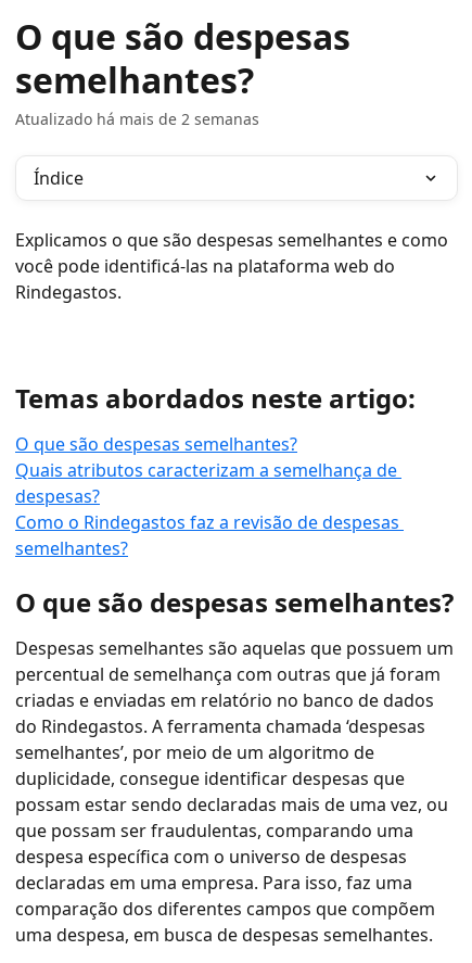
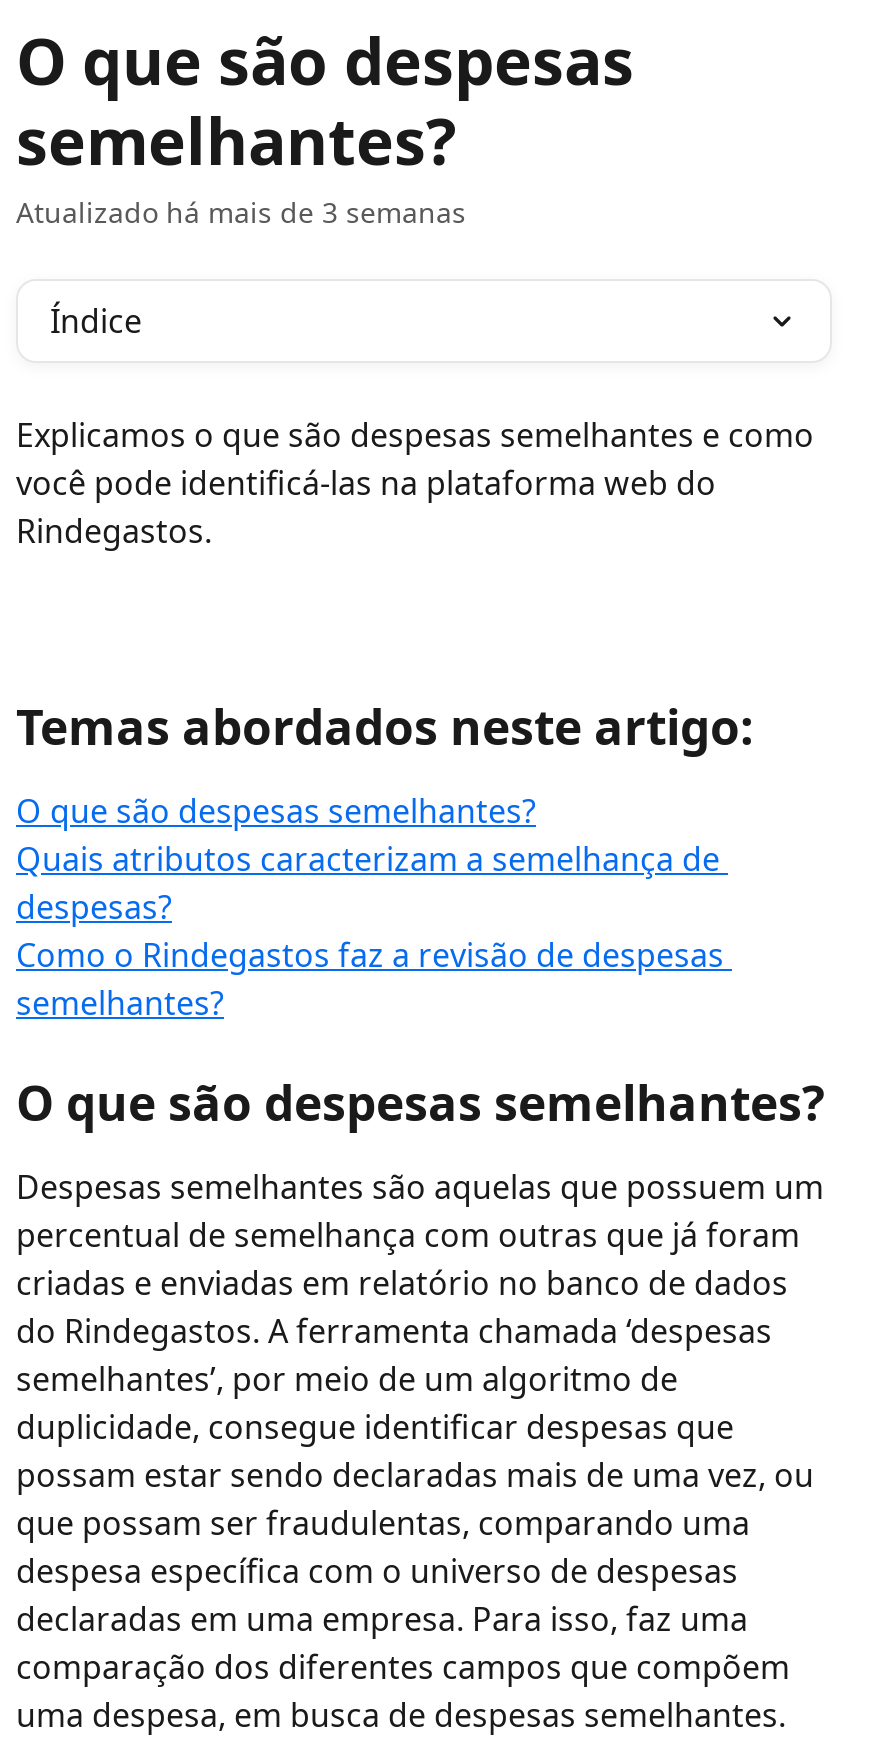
[15,109,259,129] Atualizado há mais de 2 semanas -> [16,193,466,231] Atualizado há mais de 3 semanas

